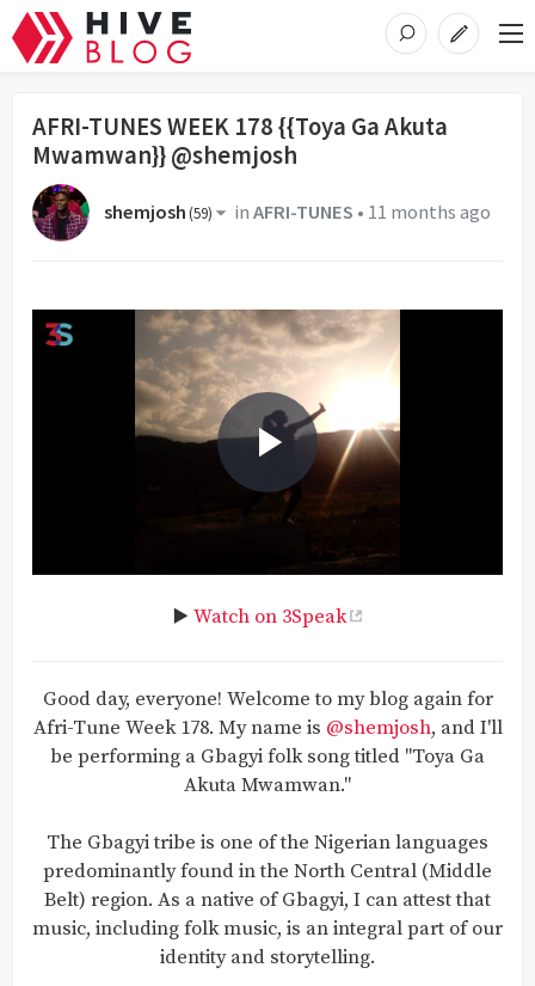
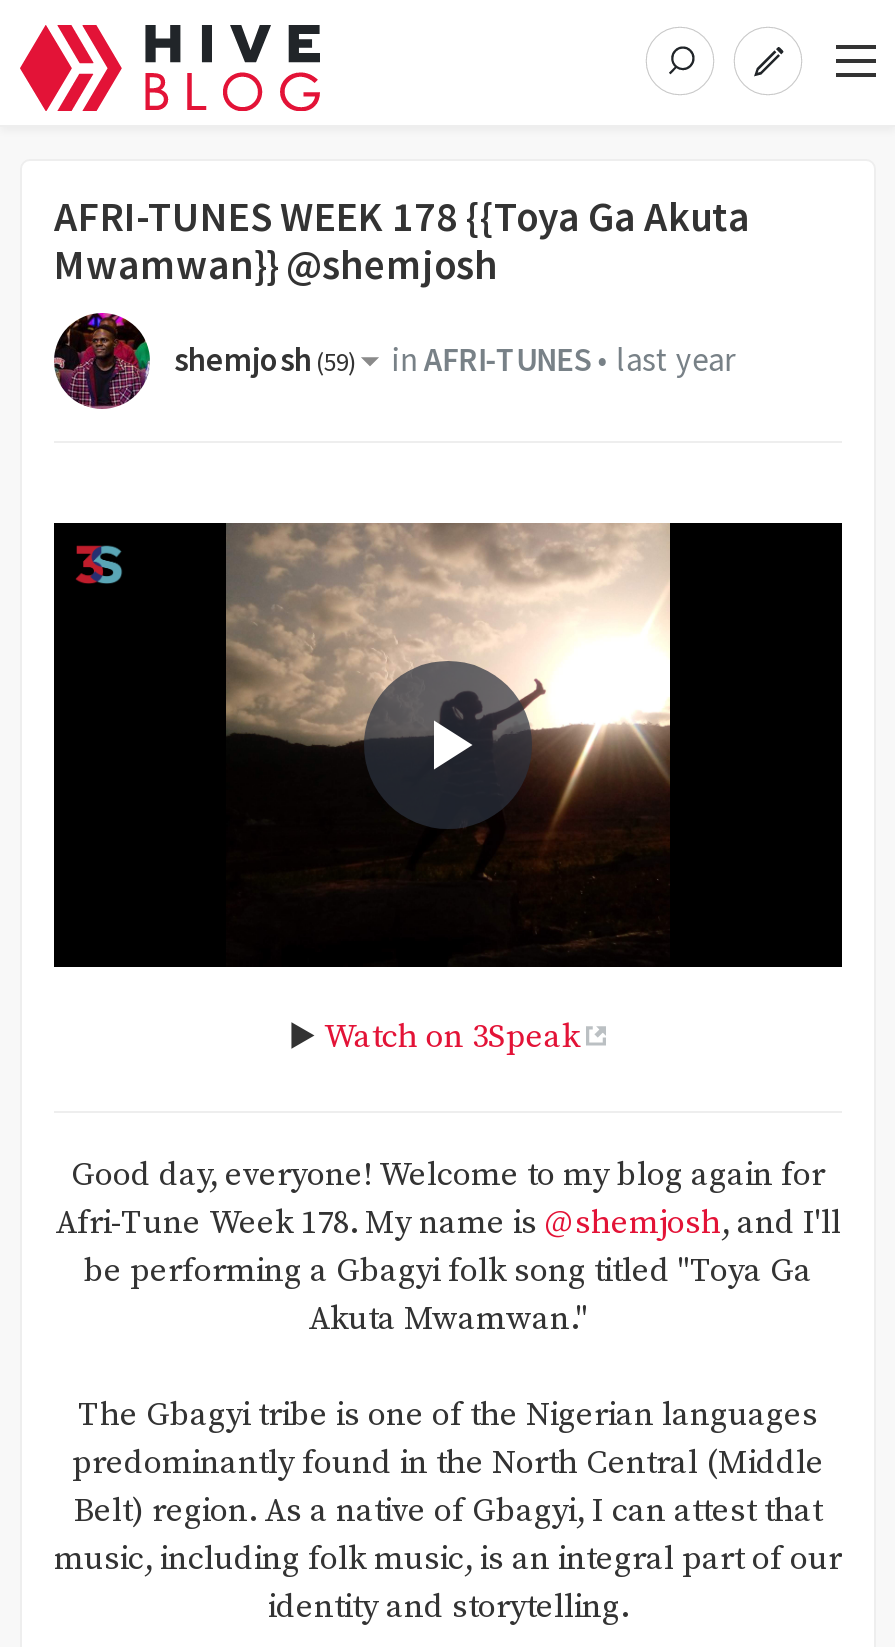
[234,200,491,225] in AFRI-TUNES • 11 months ago -> [392,339,736,381] in AFRI-TUNES • last year

